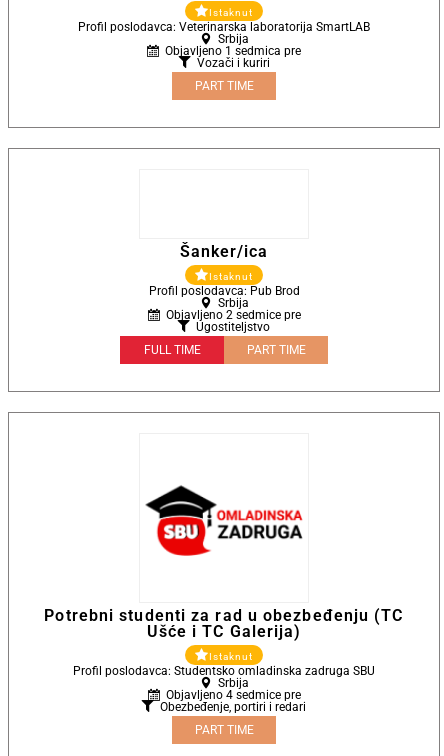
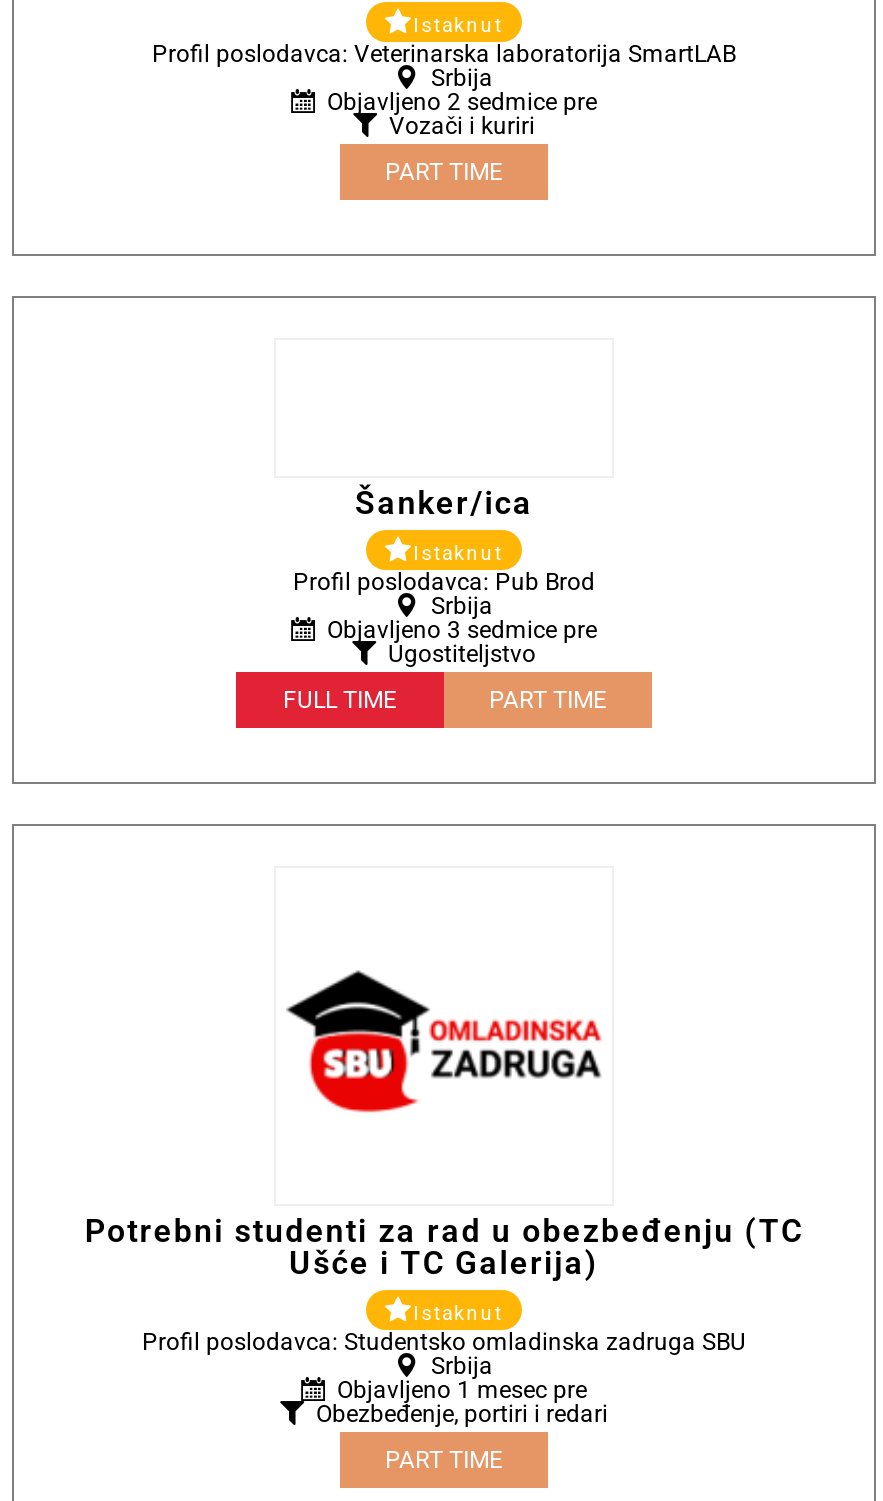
[165,44,301,58] Objavljeno 1 sedmica pre -> none
moved [165,308,300,322] -> [327,88,597,116]: Objavljeno 2 sedmice pre
none -> [327,616,597,644] Objavljeno 3 sedmice pre
[165,688,300,702] Objavljeno 4 sedmice pre -> [337,1376,587,1404] Objavljeno 1 mesec pre

